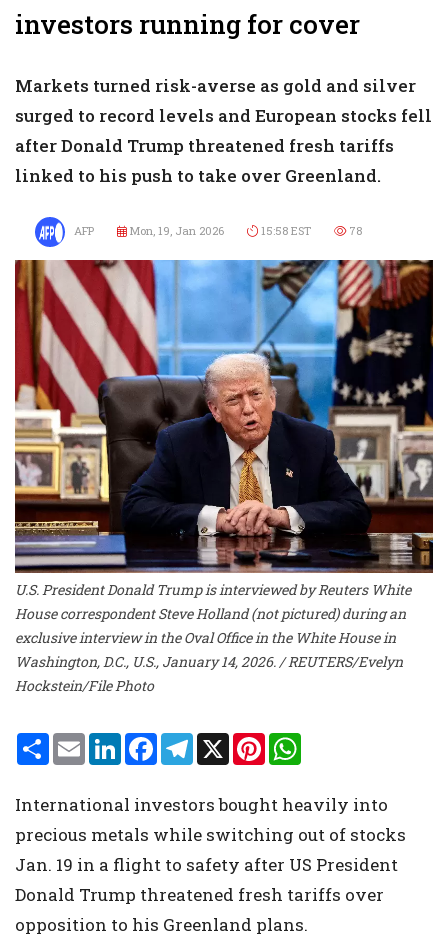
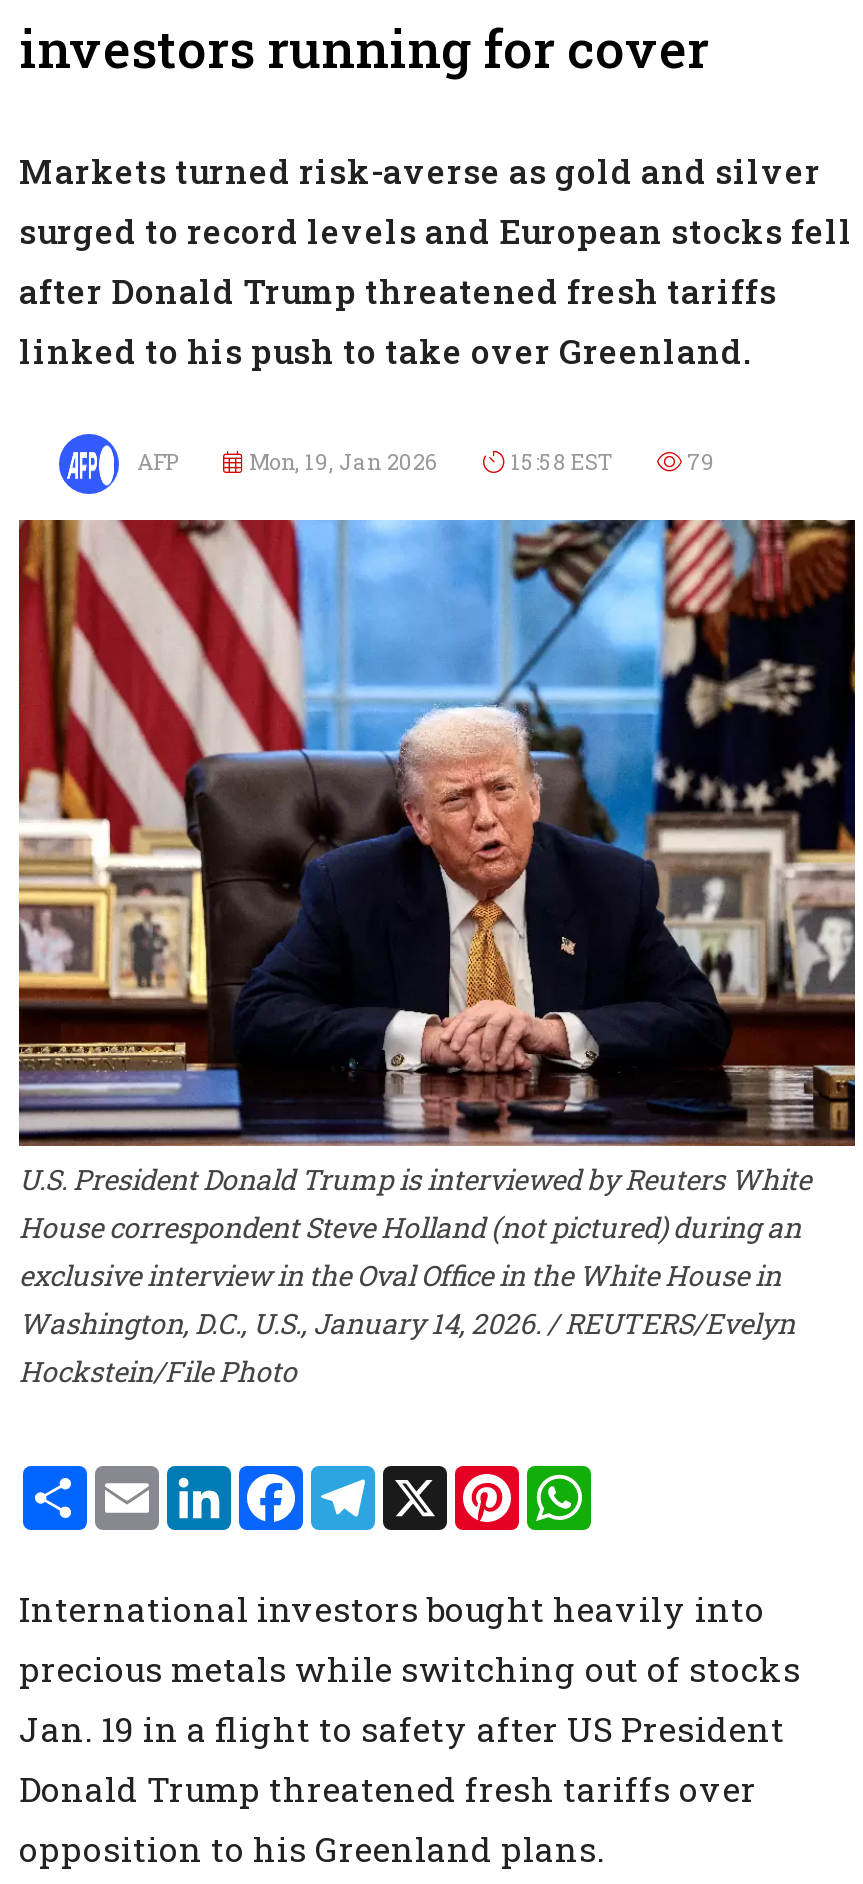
[346,223,368,238] 78 -> [681,446,727,476] 79

